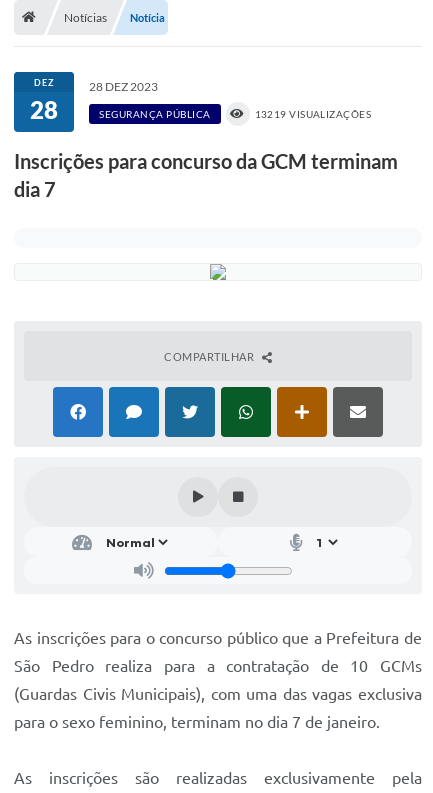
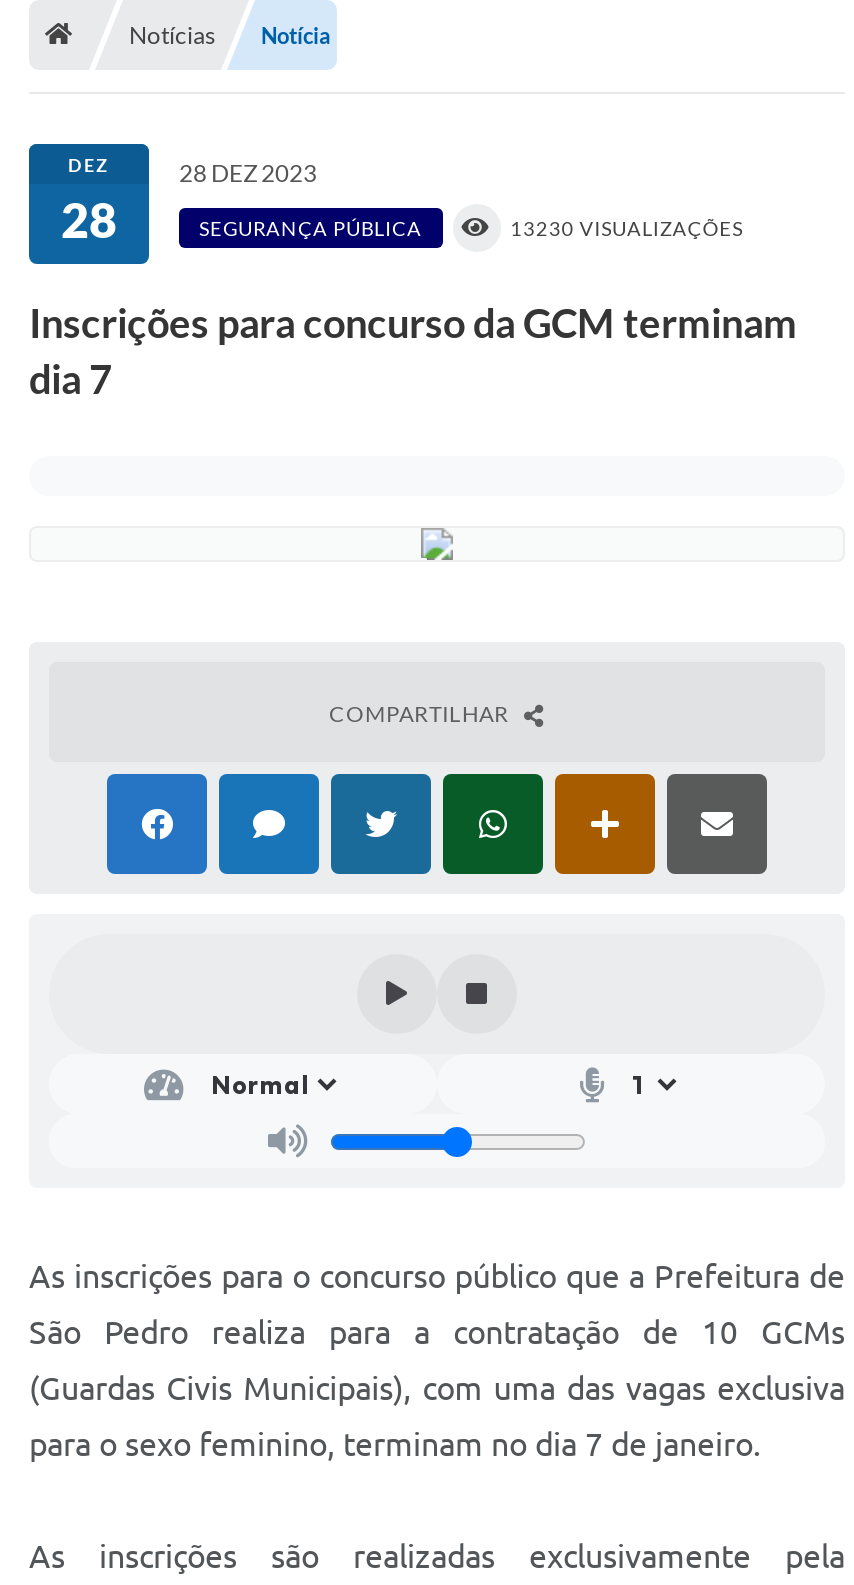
[254,108,371,120] 13219 VISUALIZAÇÕES -> [510,216,743,240] 13230 VISUALIZAÇÕES

